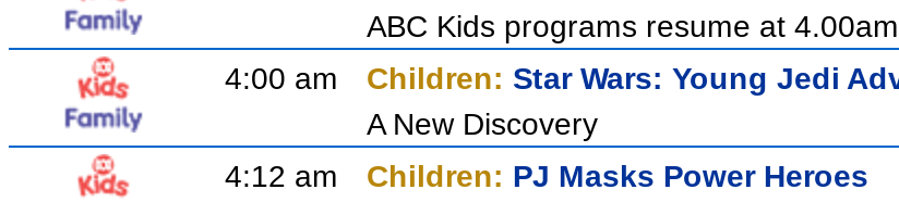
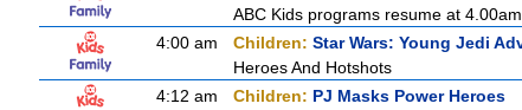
[367,106,598,141] A New Discovery -> [233,58,392,77] Heroes And Hotshots

